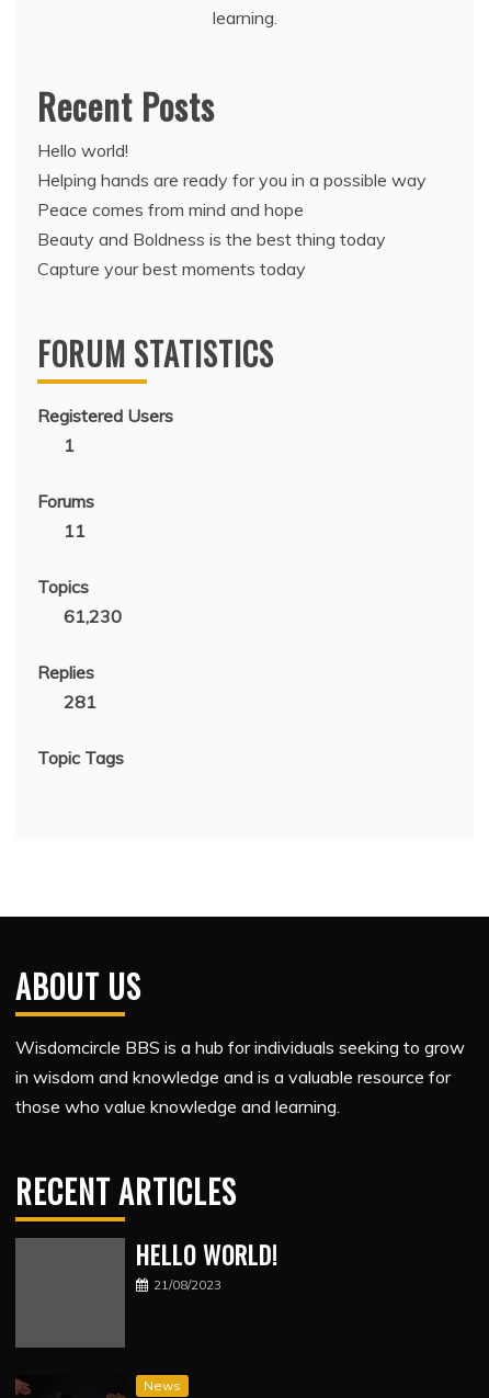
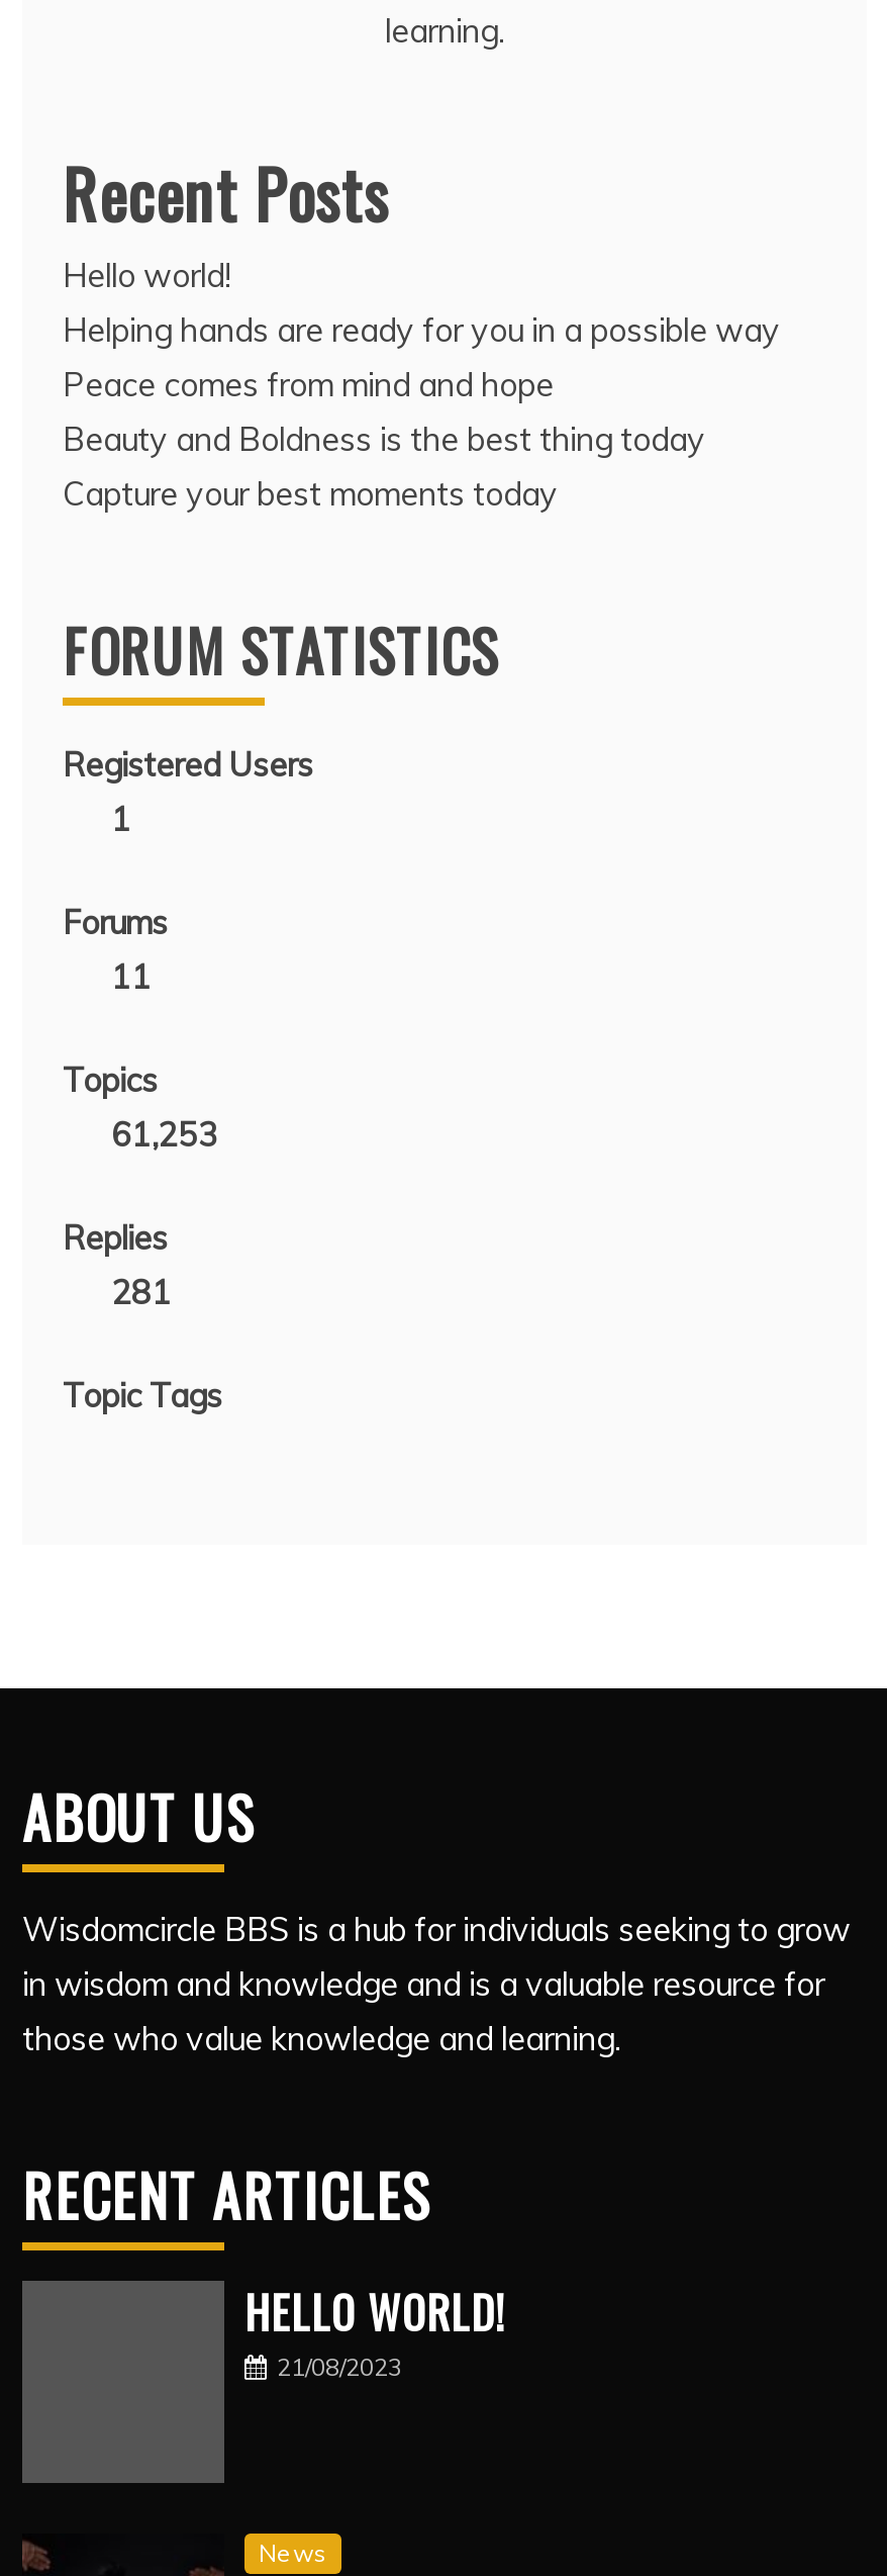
[64,605,122,627] 61,230 -> [111,1114,218,1155] 61,253

